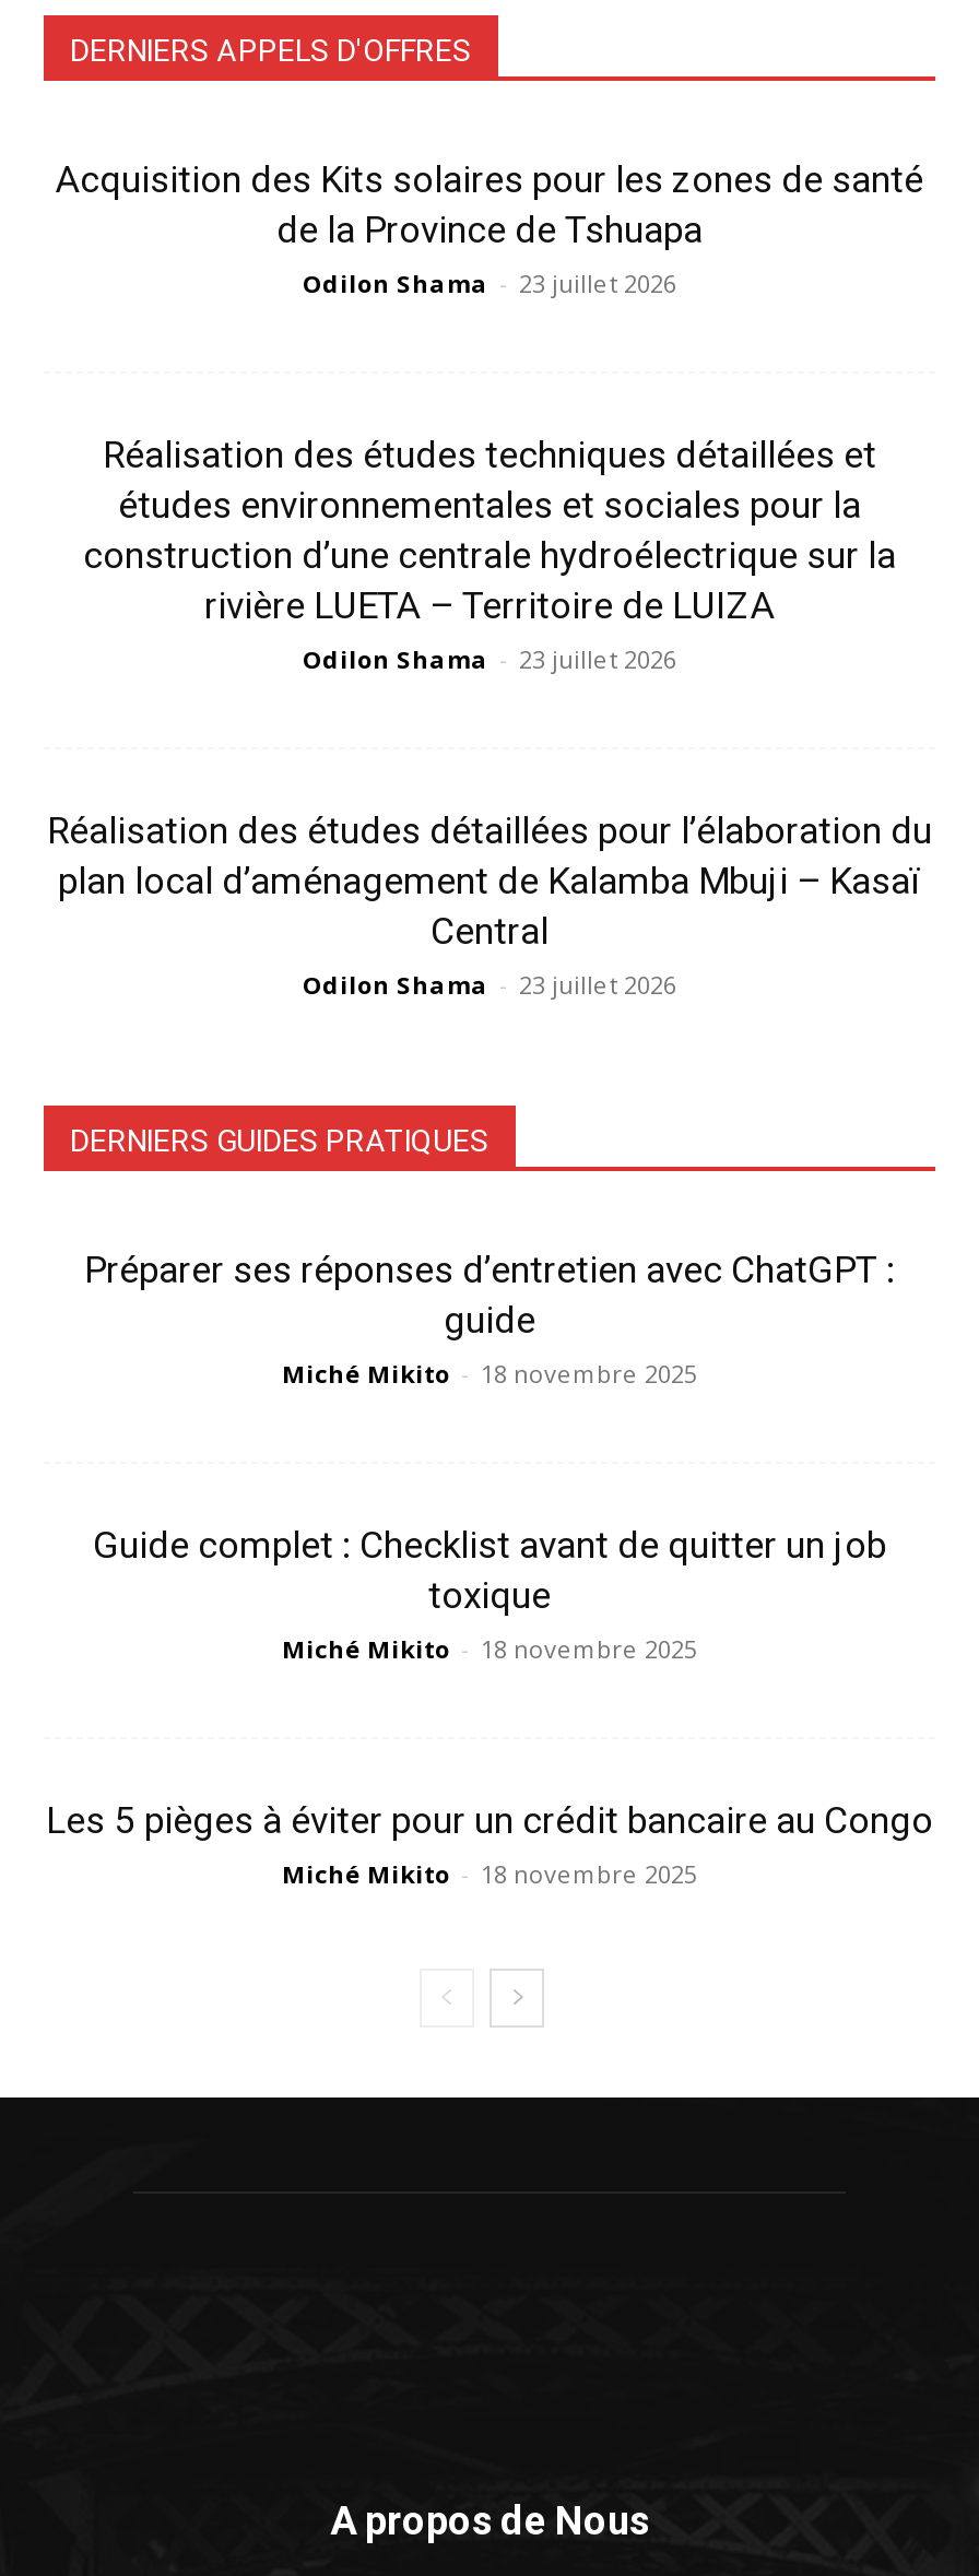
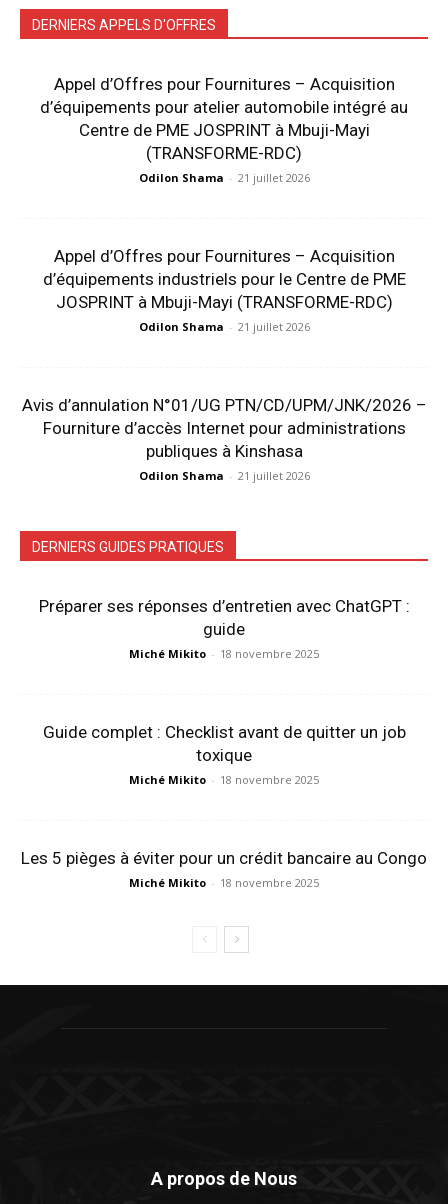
[56,157,923,299] Acquisition des Kits solaires pour les zones de santé | de la Province de Tshuapa | Odilon Shama - 23 juillet 2026 -> [40,74,408,185] Appel d’Offres pour Fournitures – Acquisition | d’équipements pour atelier automobile intégré au | Centre de PME JOSPRINT à Mbuji-Mayi | (TRANSFORME-RDC) | Odilon Shama - 21 juillet 2026
[83,432,896,675] Réalisation des études techniques détaillées et | études environnementales et sociales pour la | construction d’une centrale hydroélectrique sur la | rivière LUETA – Territoire de LUIZA | Odilon Shama - 23 juillet 2026 -> [42,246,405,334] Appel d’Offres pour Fournitures – Acquisition | d’équipements industriels pour le Centre de PME | JOSPRINT à Mbuji-Mayi (TRANSFORME-RDC) | Odilon Shama - 21 juillet 2026
[47,808,932,1000] Réalisation des études détaillées pour l’élaboration du | plan local d’aménagement de Kalamba Mbuji – Kasaï | Central | Odilon Shama - 23 juillet 2026 -> [21,395,426,483] Avis d’annulation N°01/UG PTN/CD/UPM/JNK/2026 – | Fourniture d’accès Internet pour administrations | publiques à Kinshasa | Odilon Shama - 21 juillet 2026

